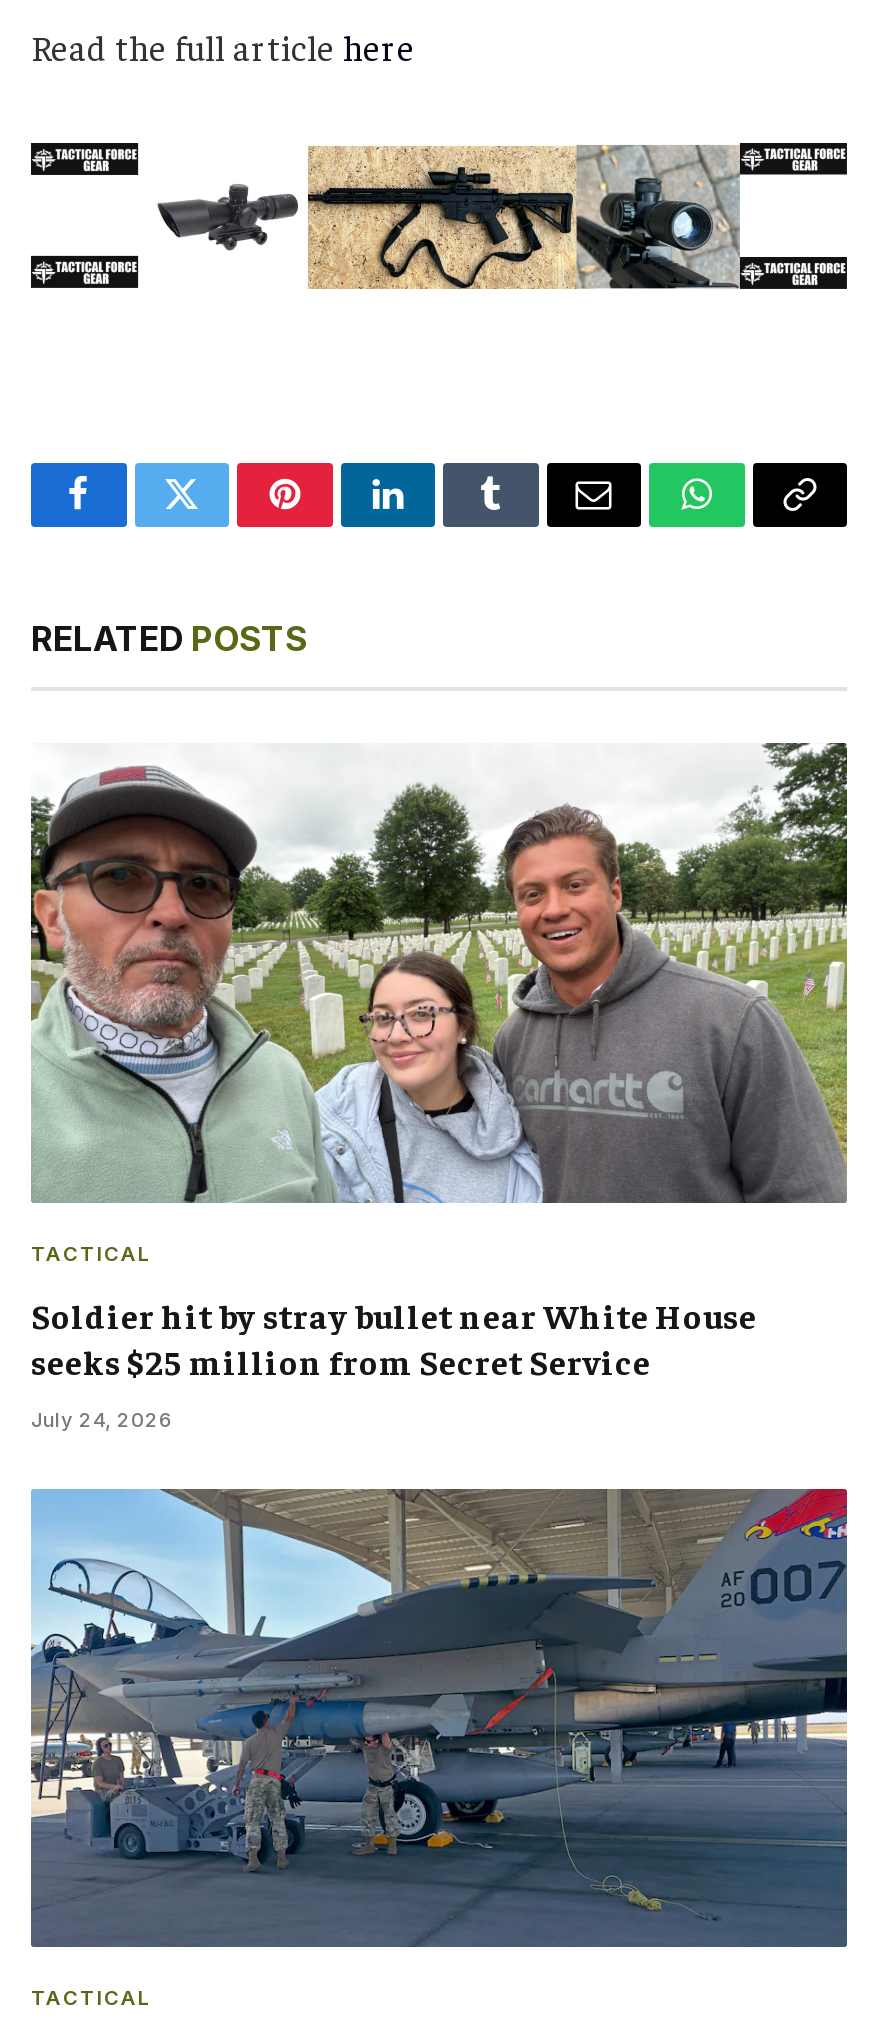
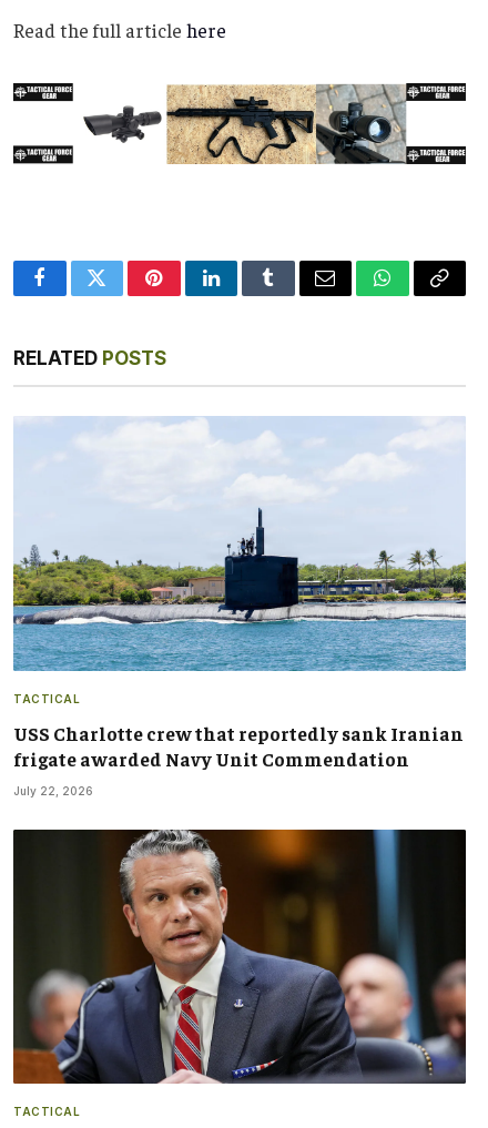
[29,741,849,1205] [image] -> [12,416,467,672] [image]
[31,1293,757,1383] Soldier hit by stray bullet near White House | seeks $25 million from Secret Service -> [13,721,464,771] USS Charlotte crew that reportedly sank Iranian | frigate awarded Navy Unit Commendation
[31,1407,173,1431] July 24, 2026 -> [13,784,93,797] July 22, 2026
[29,1487,849,1949] [image] -> [12,829,467,1085] [image]

